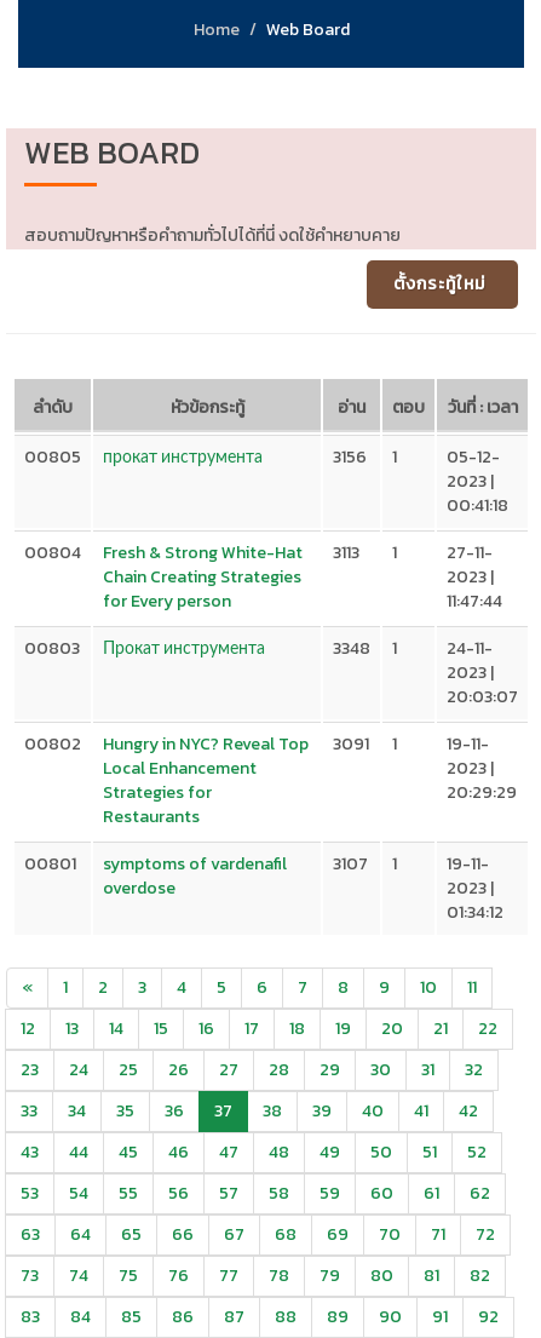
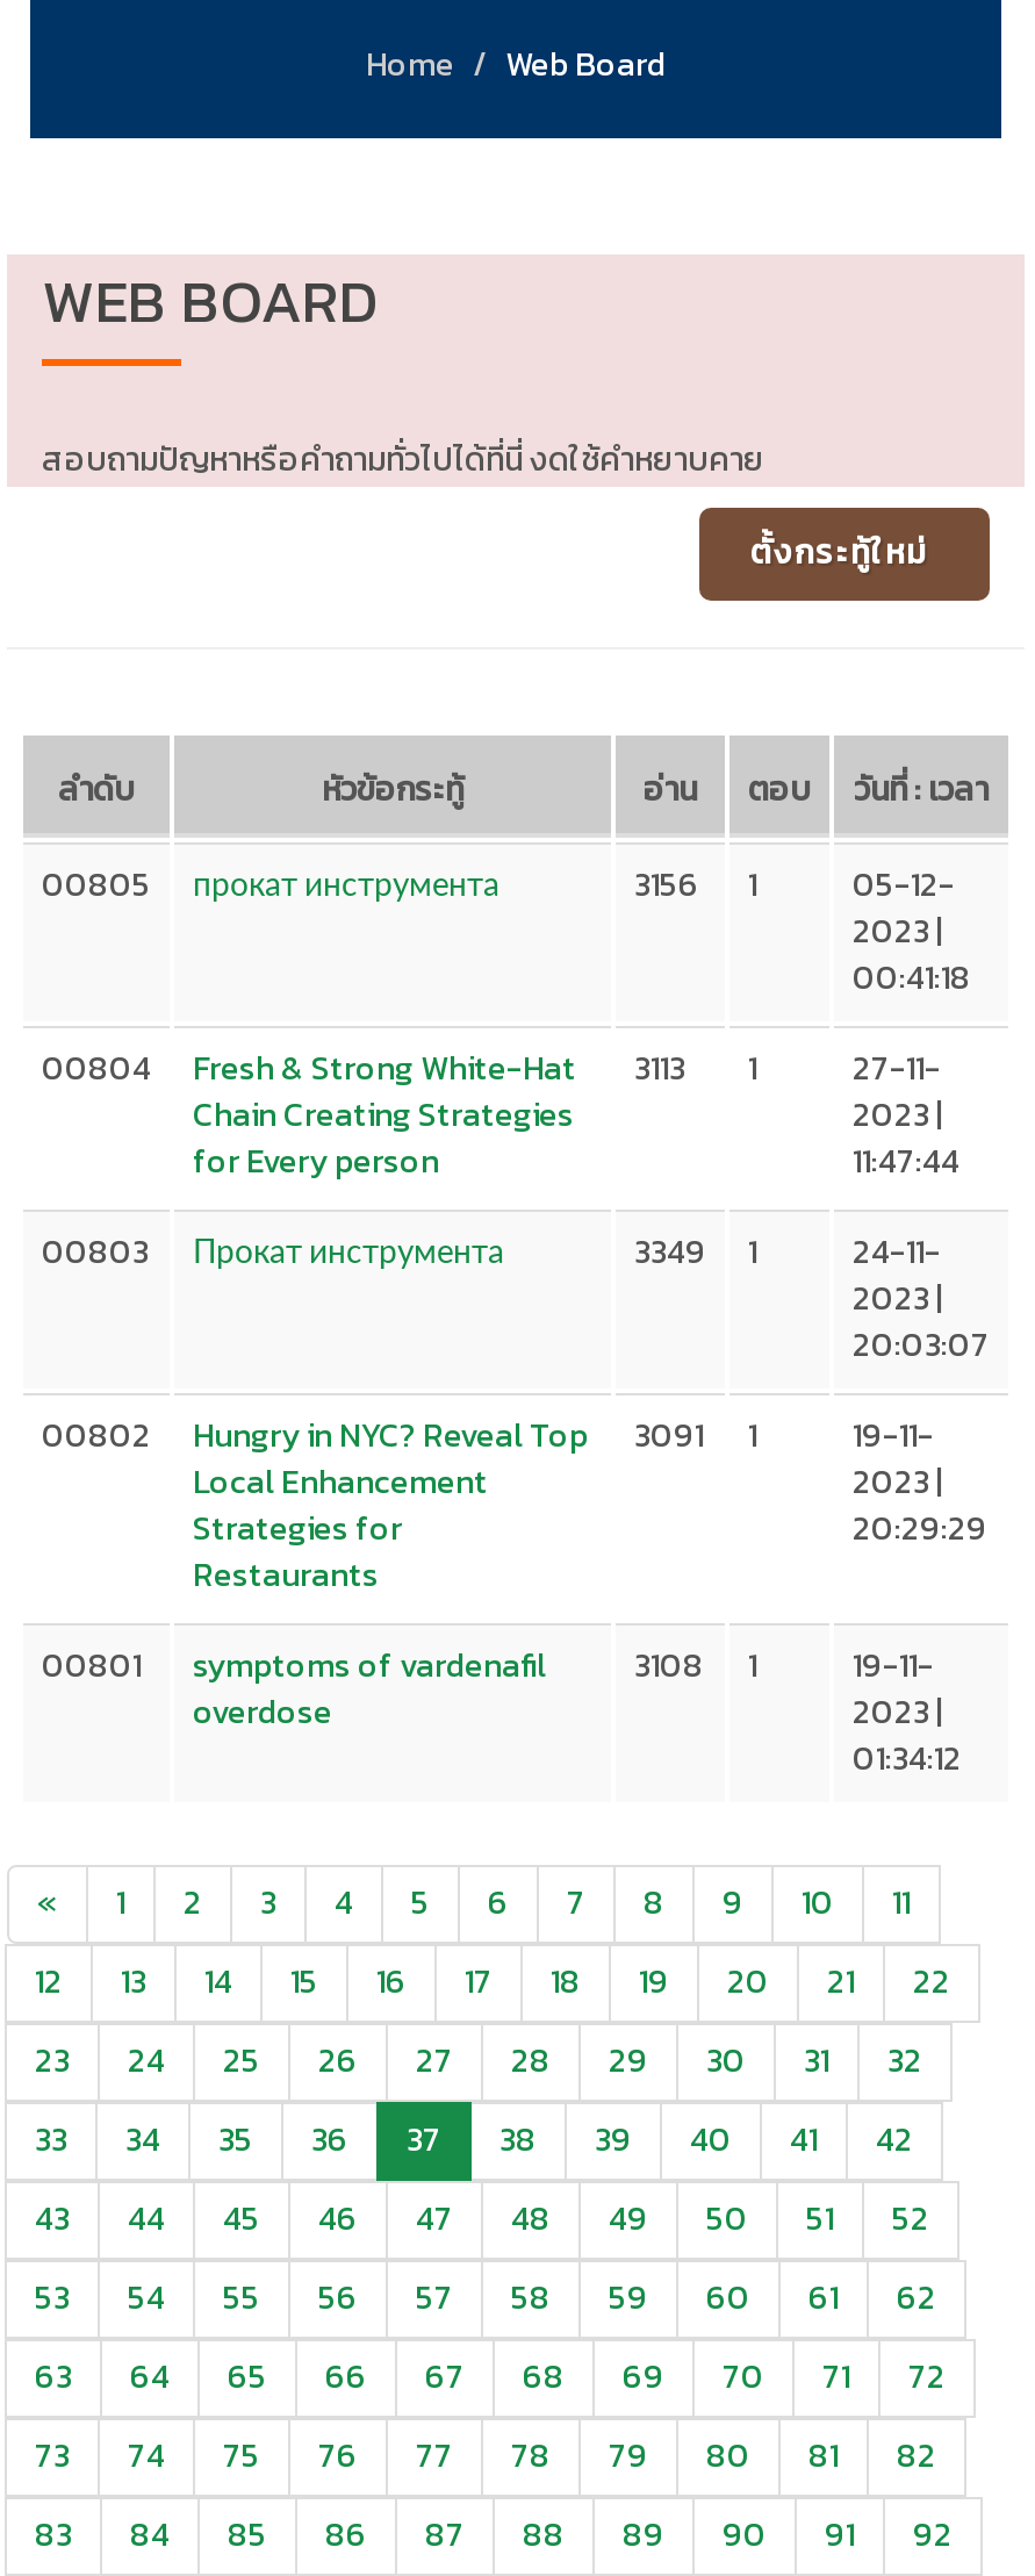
[333,636,370,661] 3348 -> [634,1228,706,1277] 3349
[333,851,368,877] 3107 -> [634,1642,704,1691] 3108

